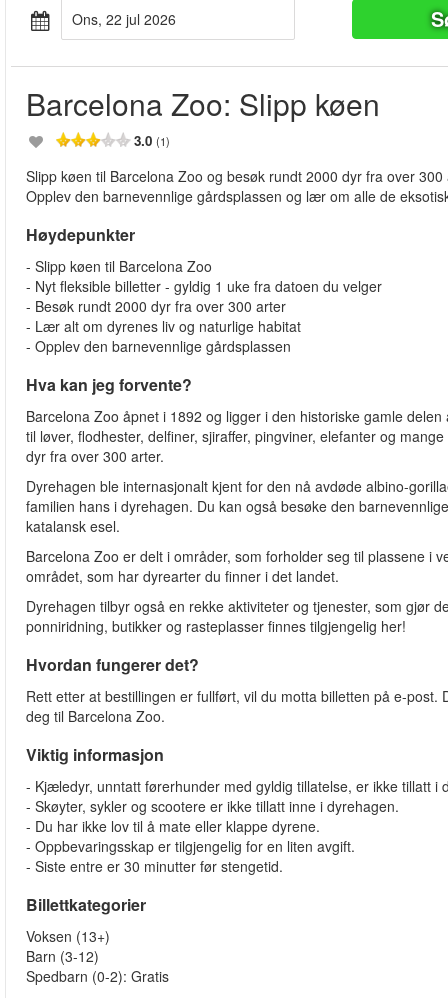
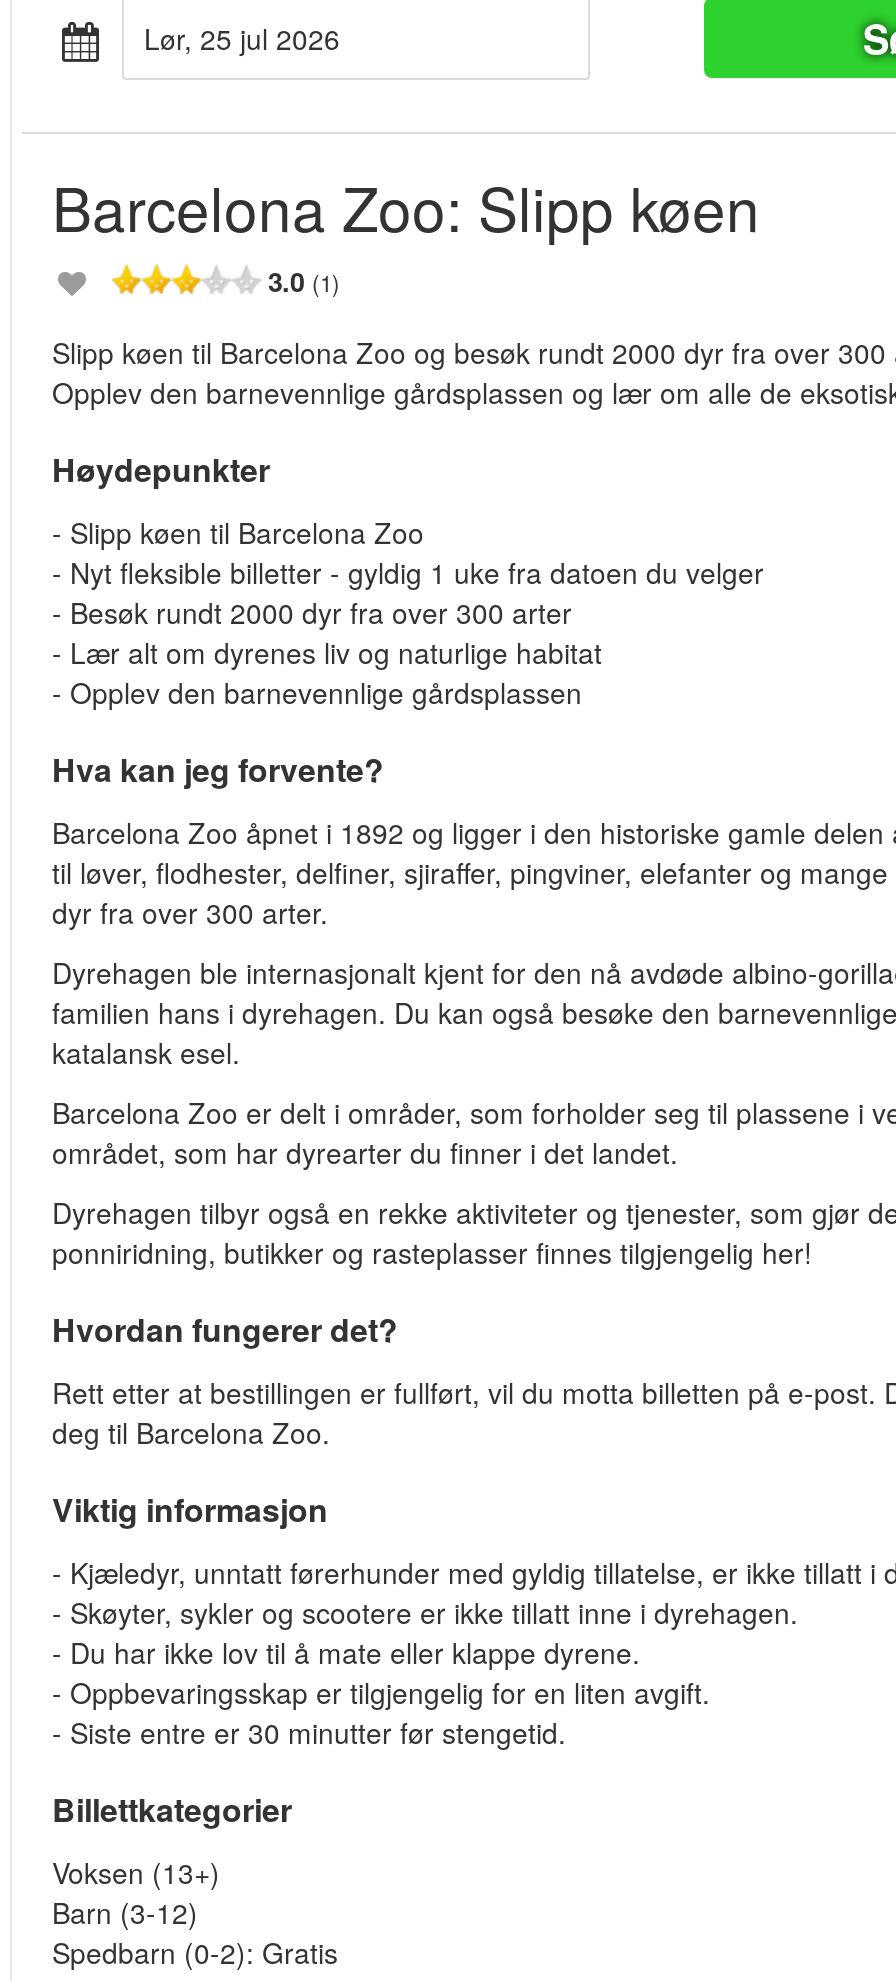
[83,9,176,29] ons, 22 jul 2026 -> [160,18,340,58] lør, 25 jul 2026

